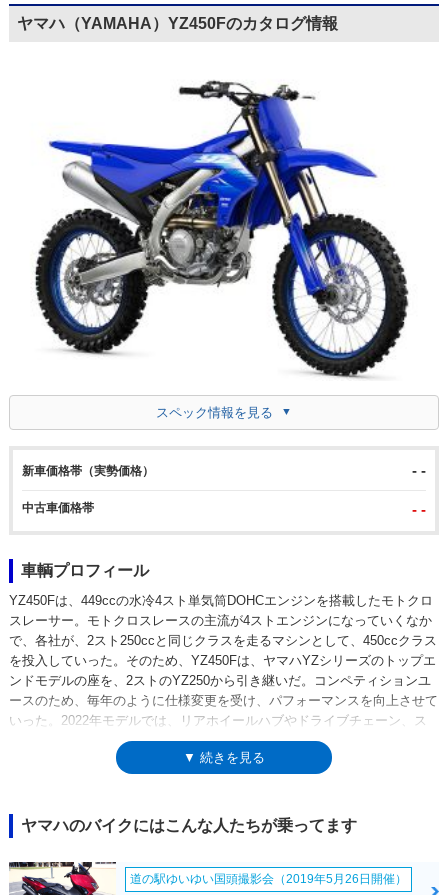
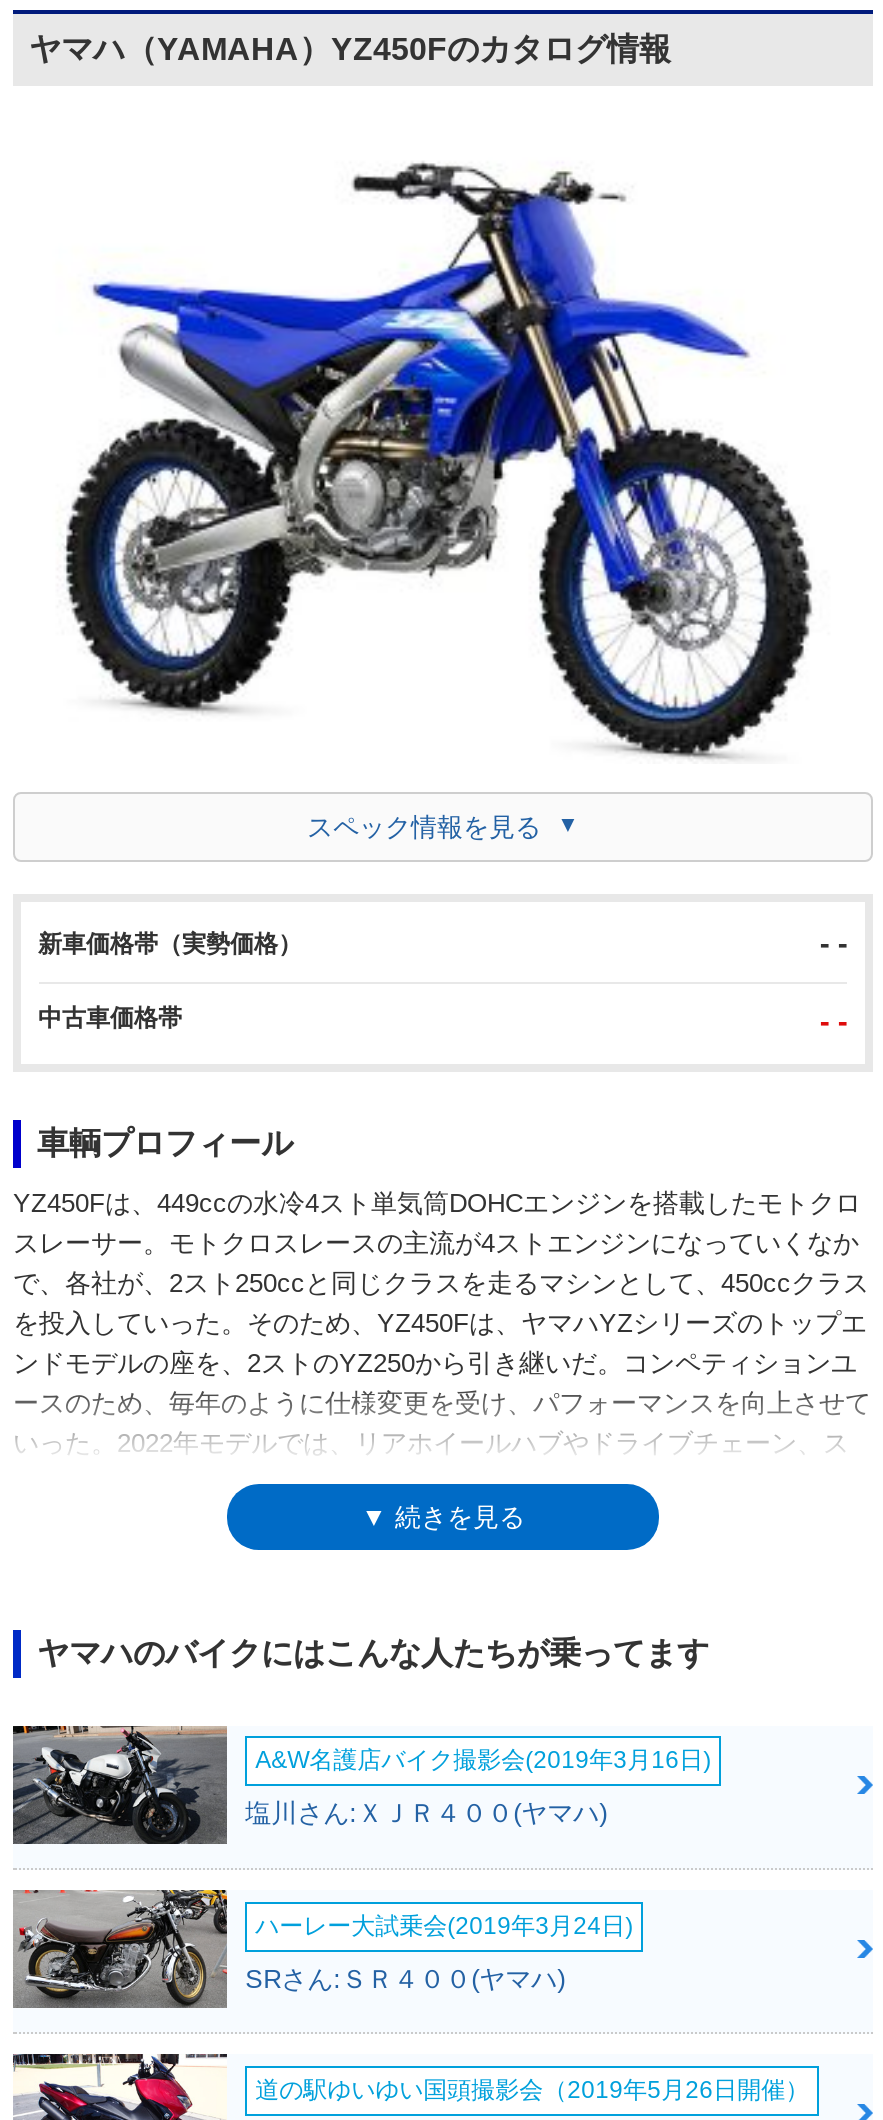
none -> [11,1726,711,1866] [image] | A&W名護店バイク撮影会(2019年3月16日) | 塩川さん:ＸＪＲ４００(ヤマハ)
none -> [13,1888,633,2010] [image] | ハーレー大試乗会(2019年3月24日) | SRさん:ＳＲ４００(ヤマハ)

